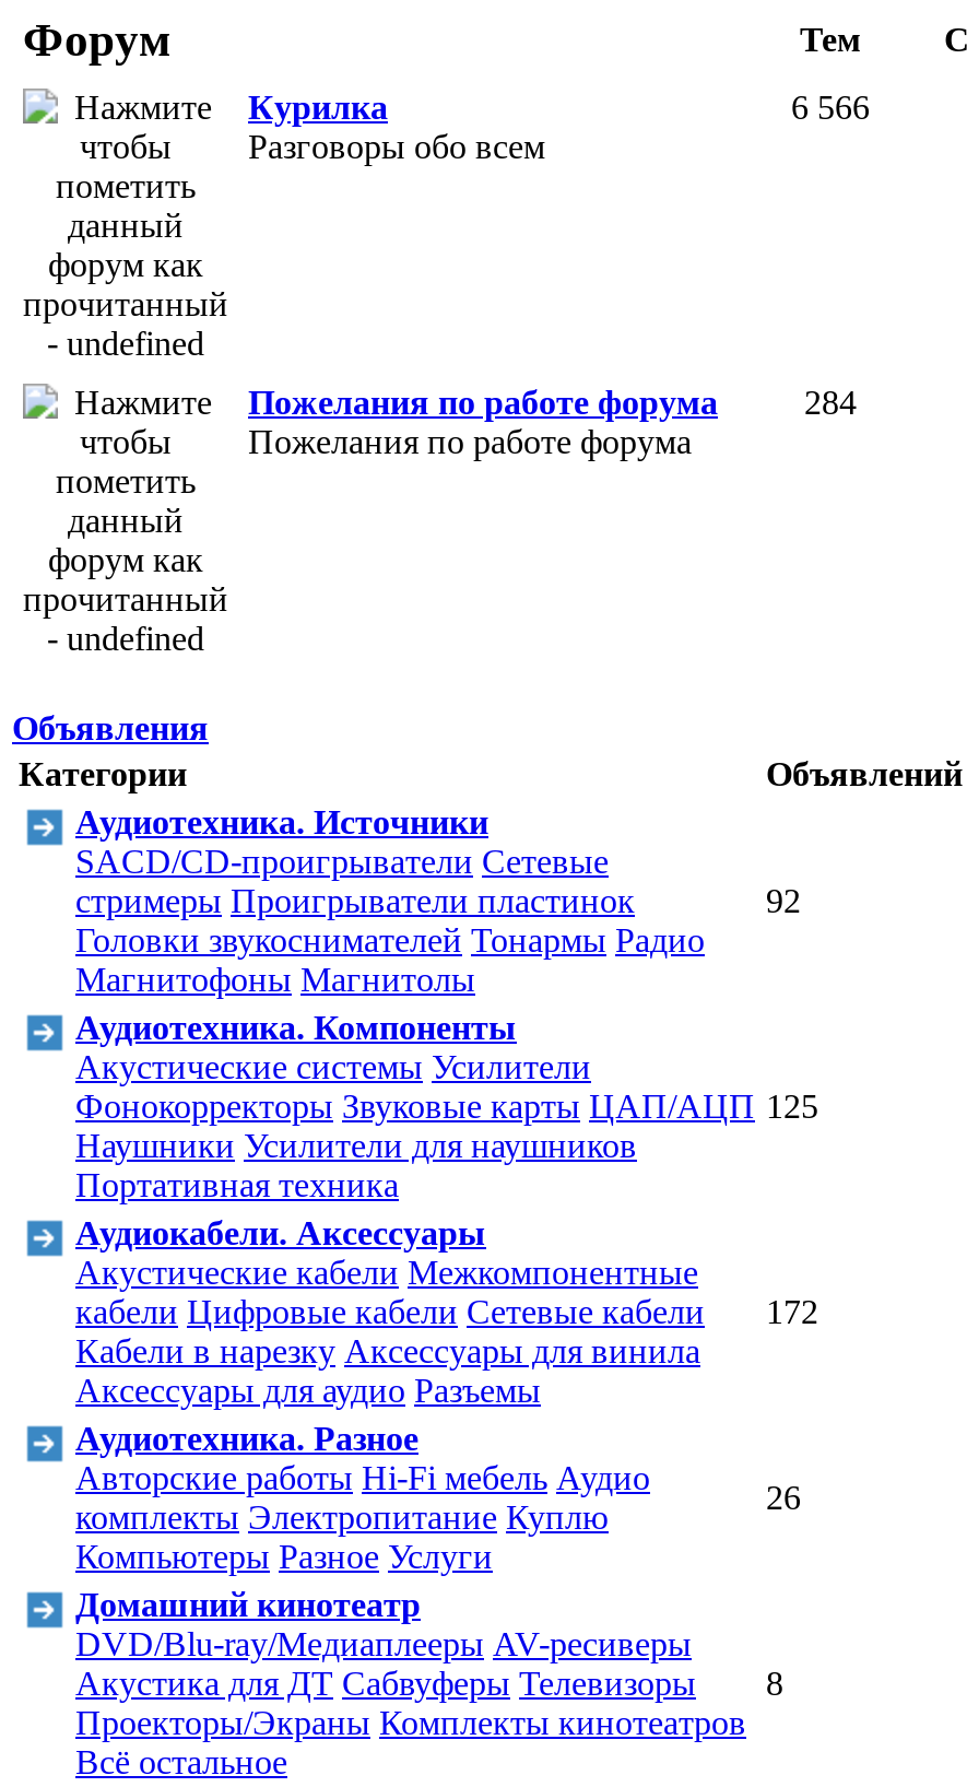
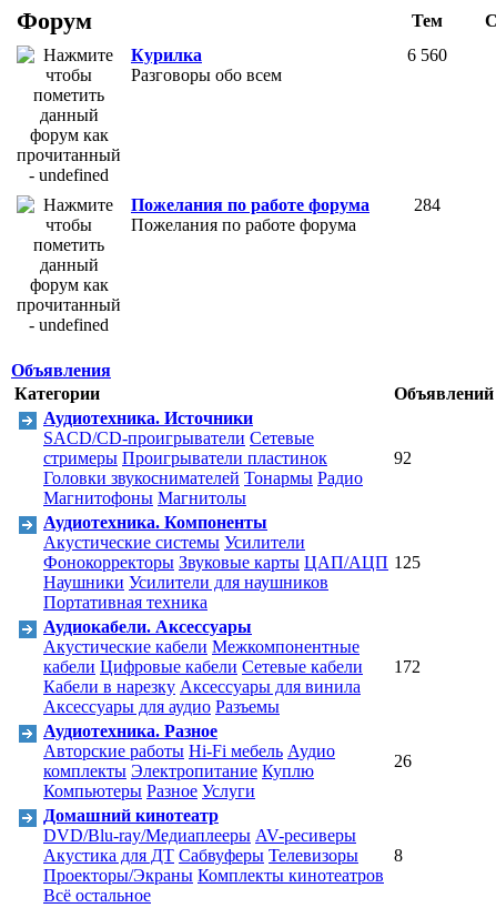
[791,89,870,126] 6 566 -> [407,46,447,64] 6 560

